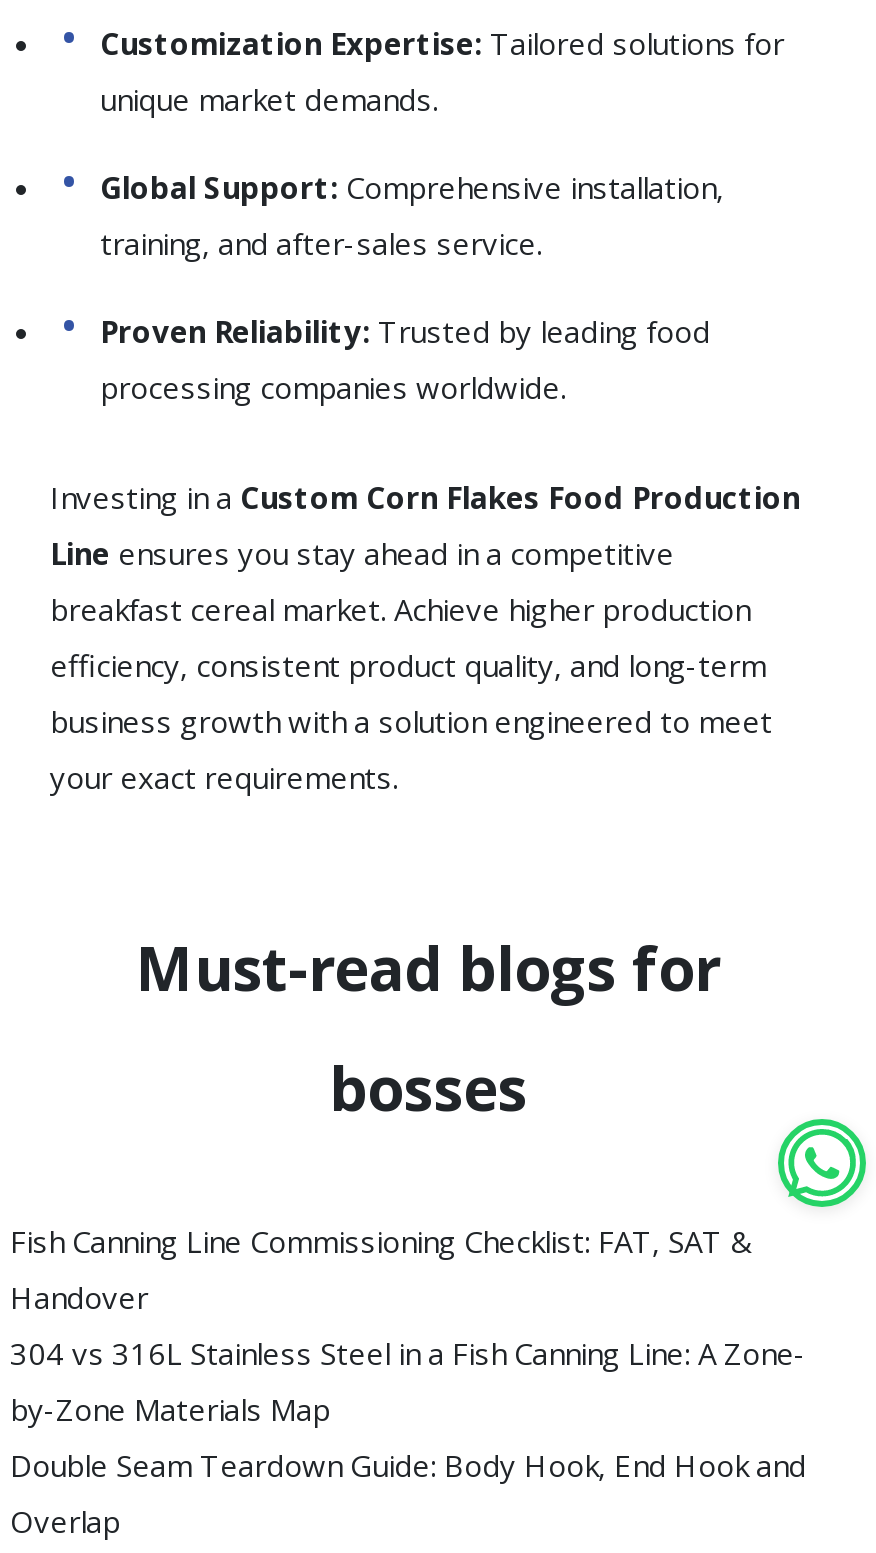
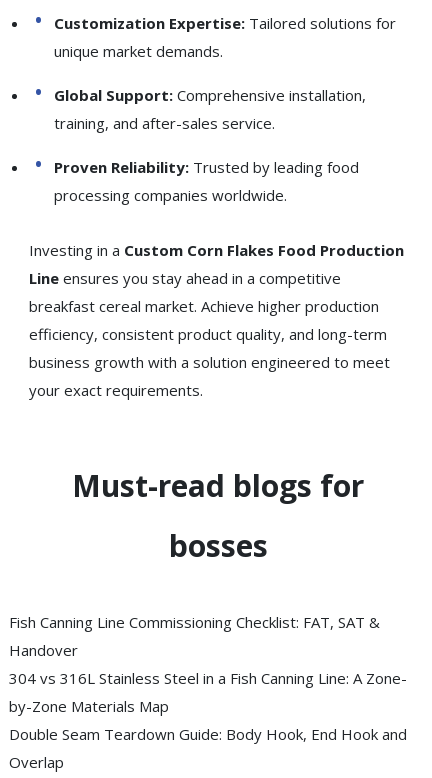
[776,1117,868,1211] [image] -> none

